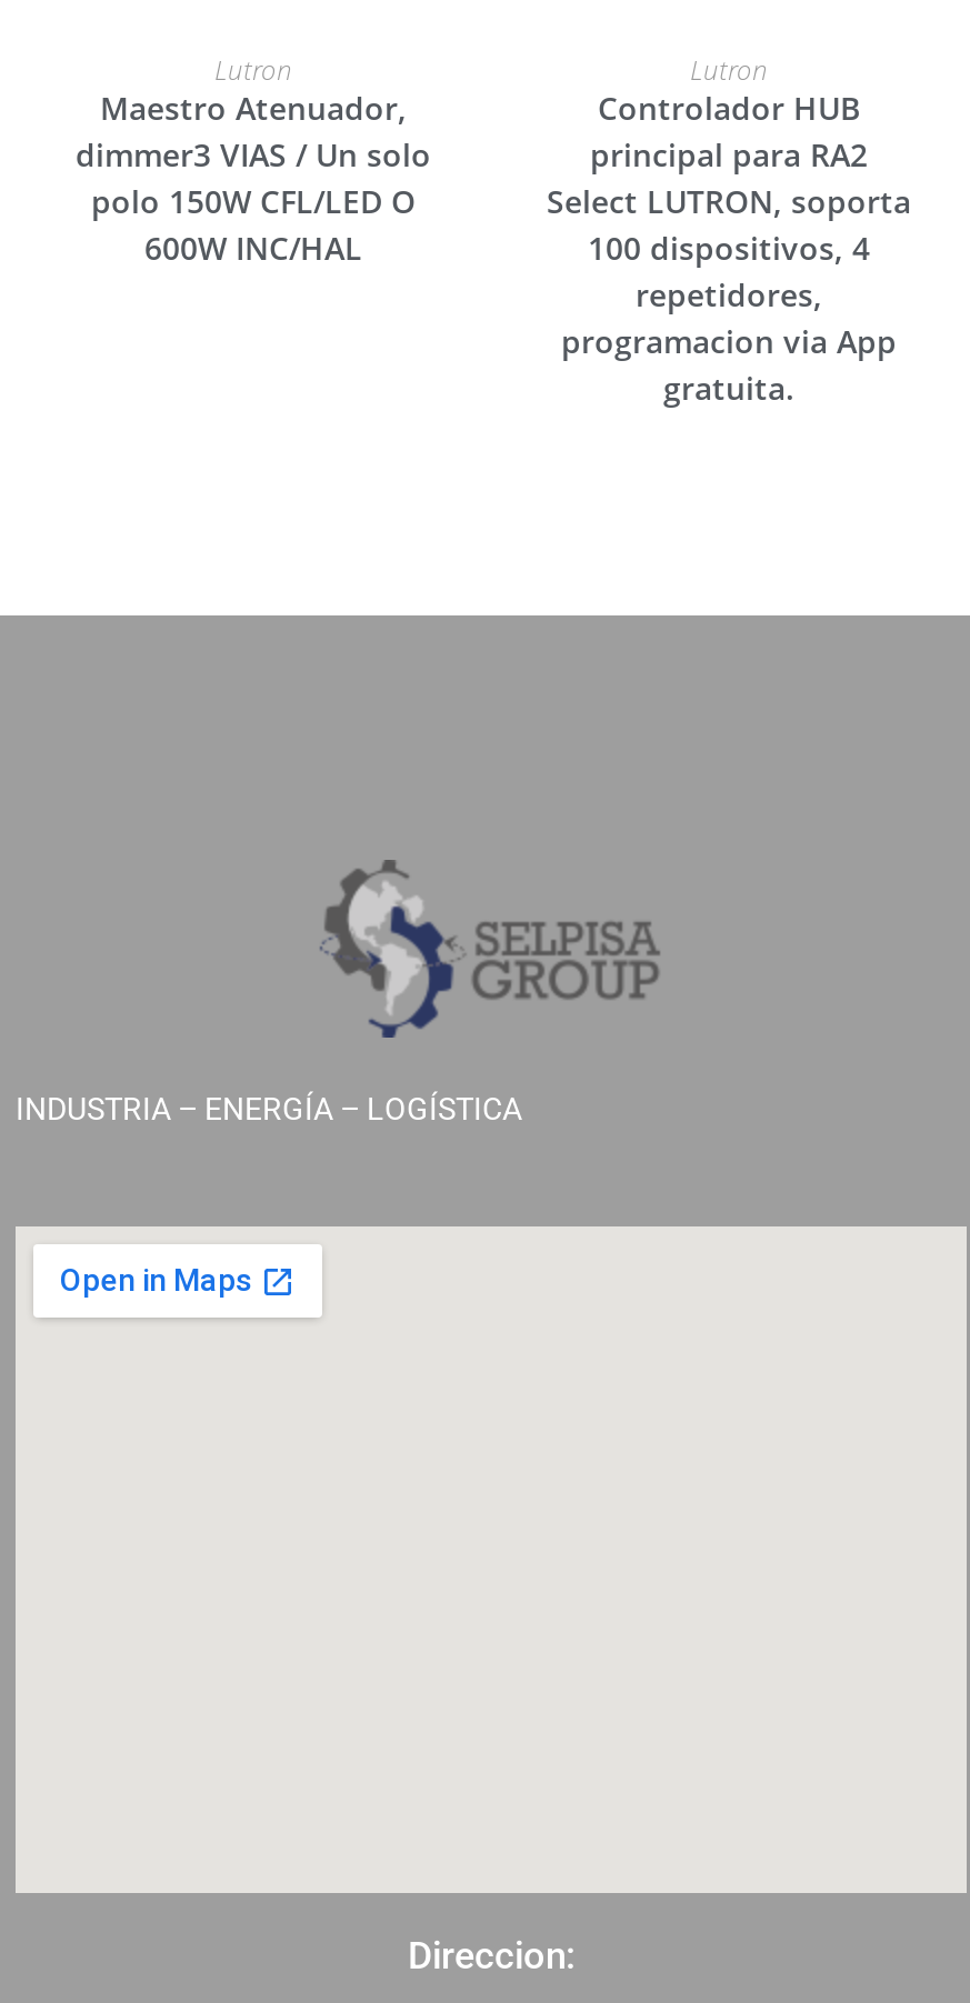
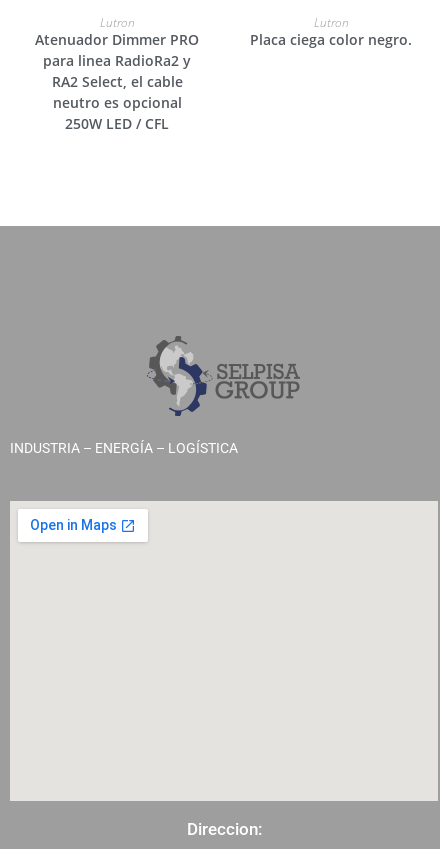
[76,87,431,269] Maestro Atenuador, | dimmer3 VIAS / Un solo | polo 150W CFL/LED O | 600W INC/HAL -> [35,30,199,133] Atenuador Dimmer PRO | para linea RadioRa2 y | RA2 Select, el cable | neutro es opcional | 250W LED / CFL
[547,87,911,409] Controlador HUB | principal para RA2 | Select LUTRON, soporta | 100 dispositivos, 4 | repetidores, | programacion via App | gratuita. -> [250,30,412,49] Placa ciega color negro.

